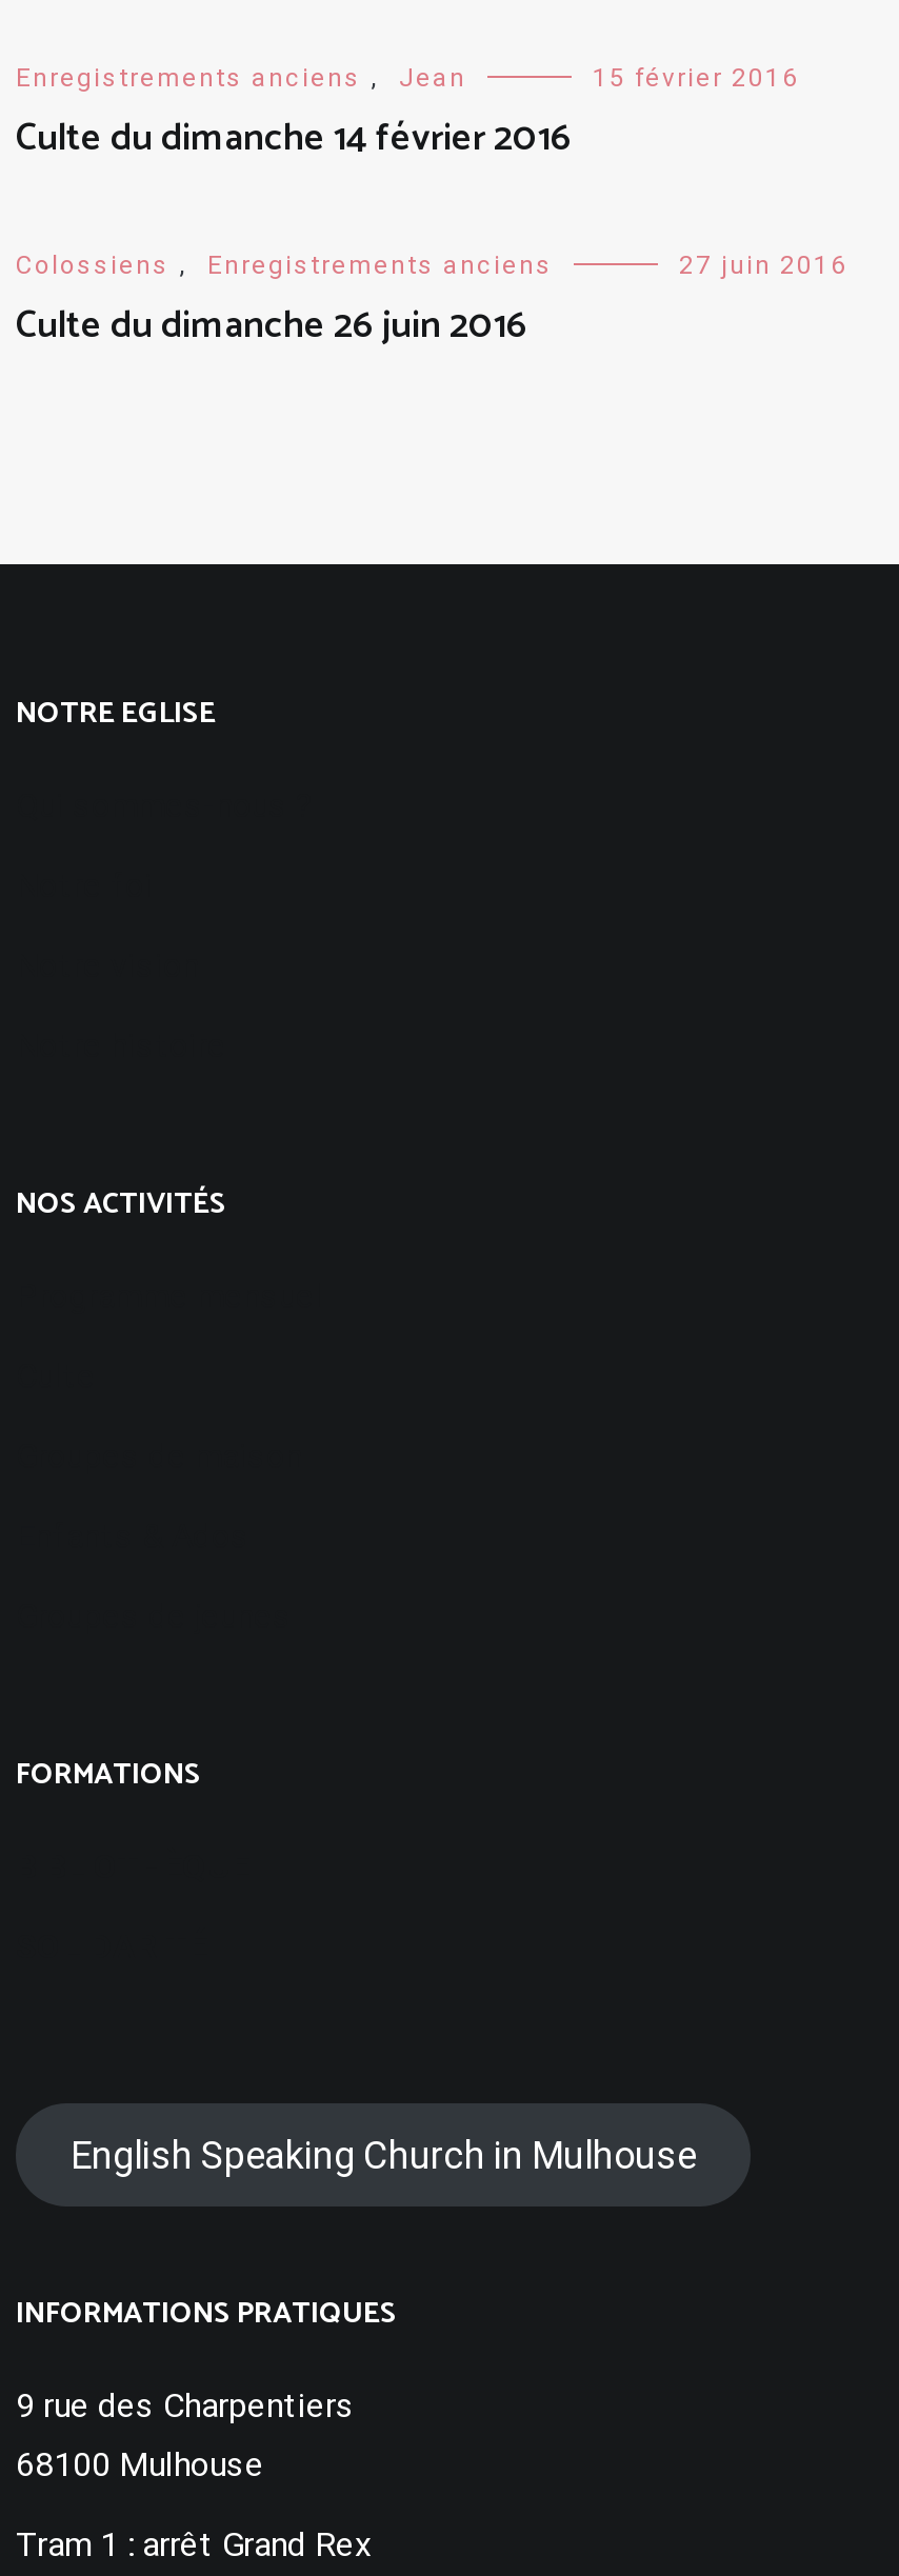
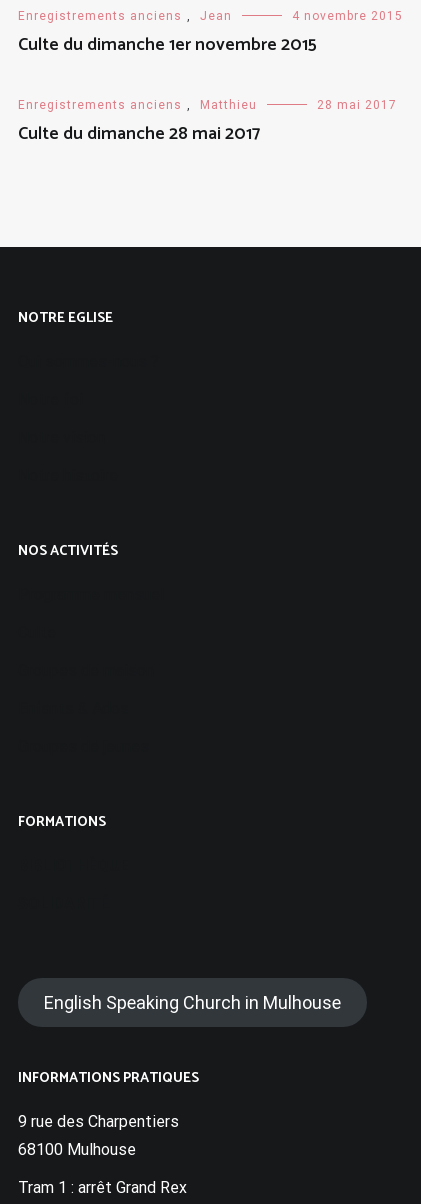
[16,63,799,171] 15 février 2016 | Culte du dimanche 14 février 2016 -> [18,9,403,60] 4 novembre 2015 | Culte du dimanche 1er novembre 2015
[16,251,847,358] Colossiens , Enregistrements anciens | 27 juin 2016 | Culte du dimanche 26 juin 2016 -> [18,98,397,149] Enregistrements anciens , Matthieu | 28 mai 2017 | Culte du dimanche 28 mai 2017

